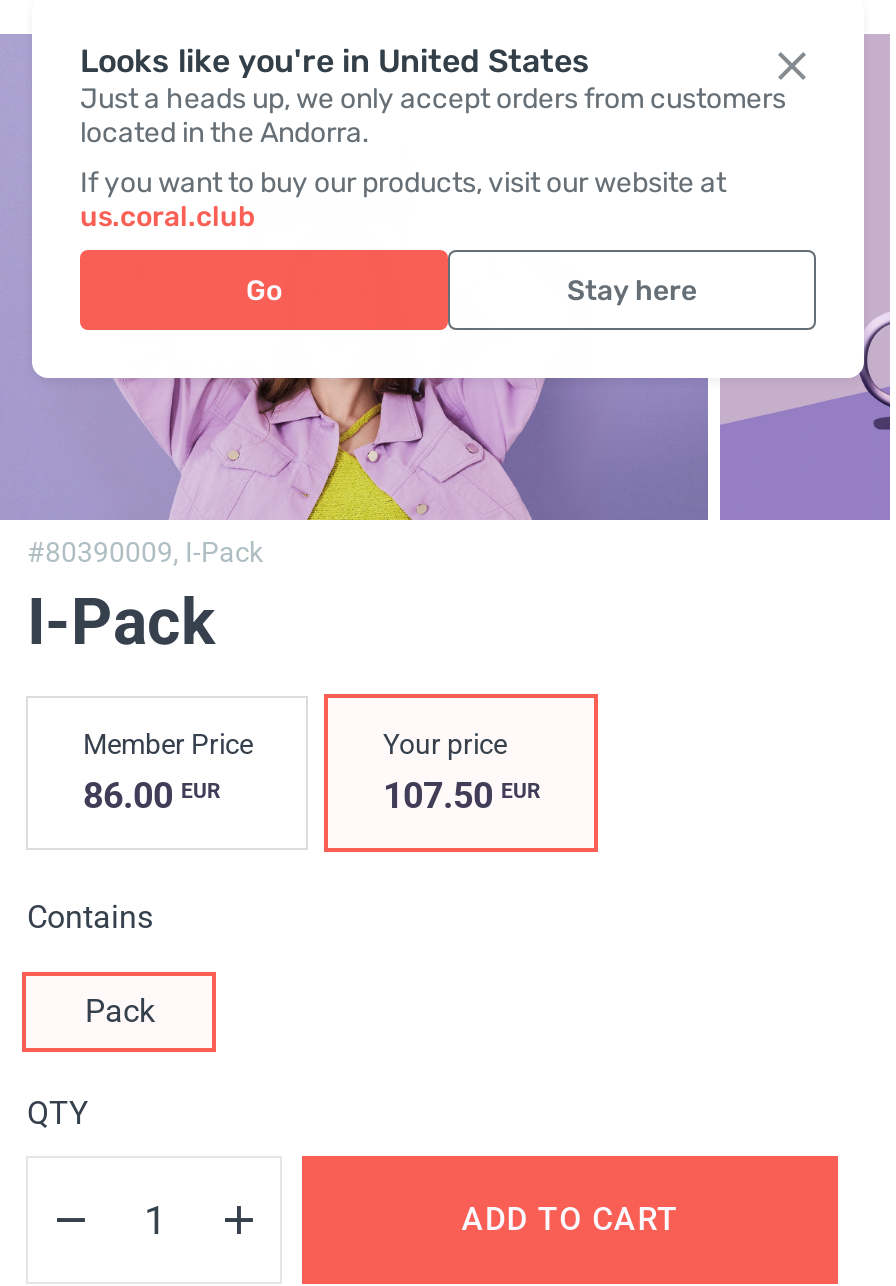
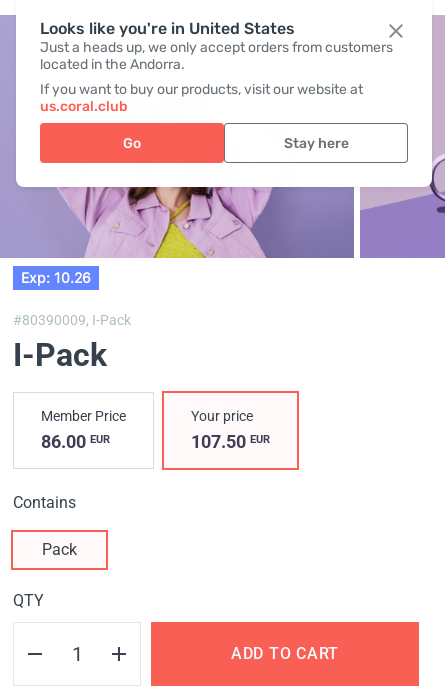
none -> [21,269,91,286] Exp: 10.26

